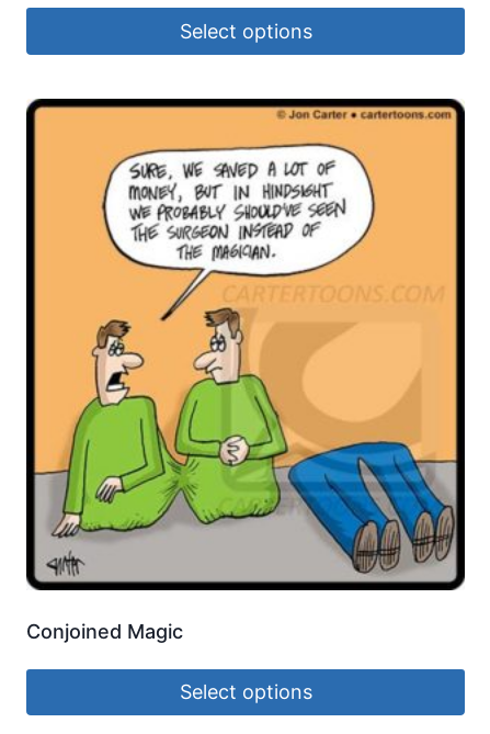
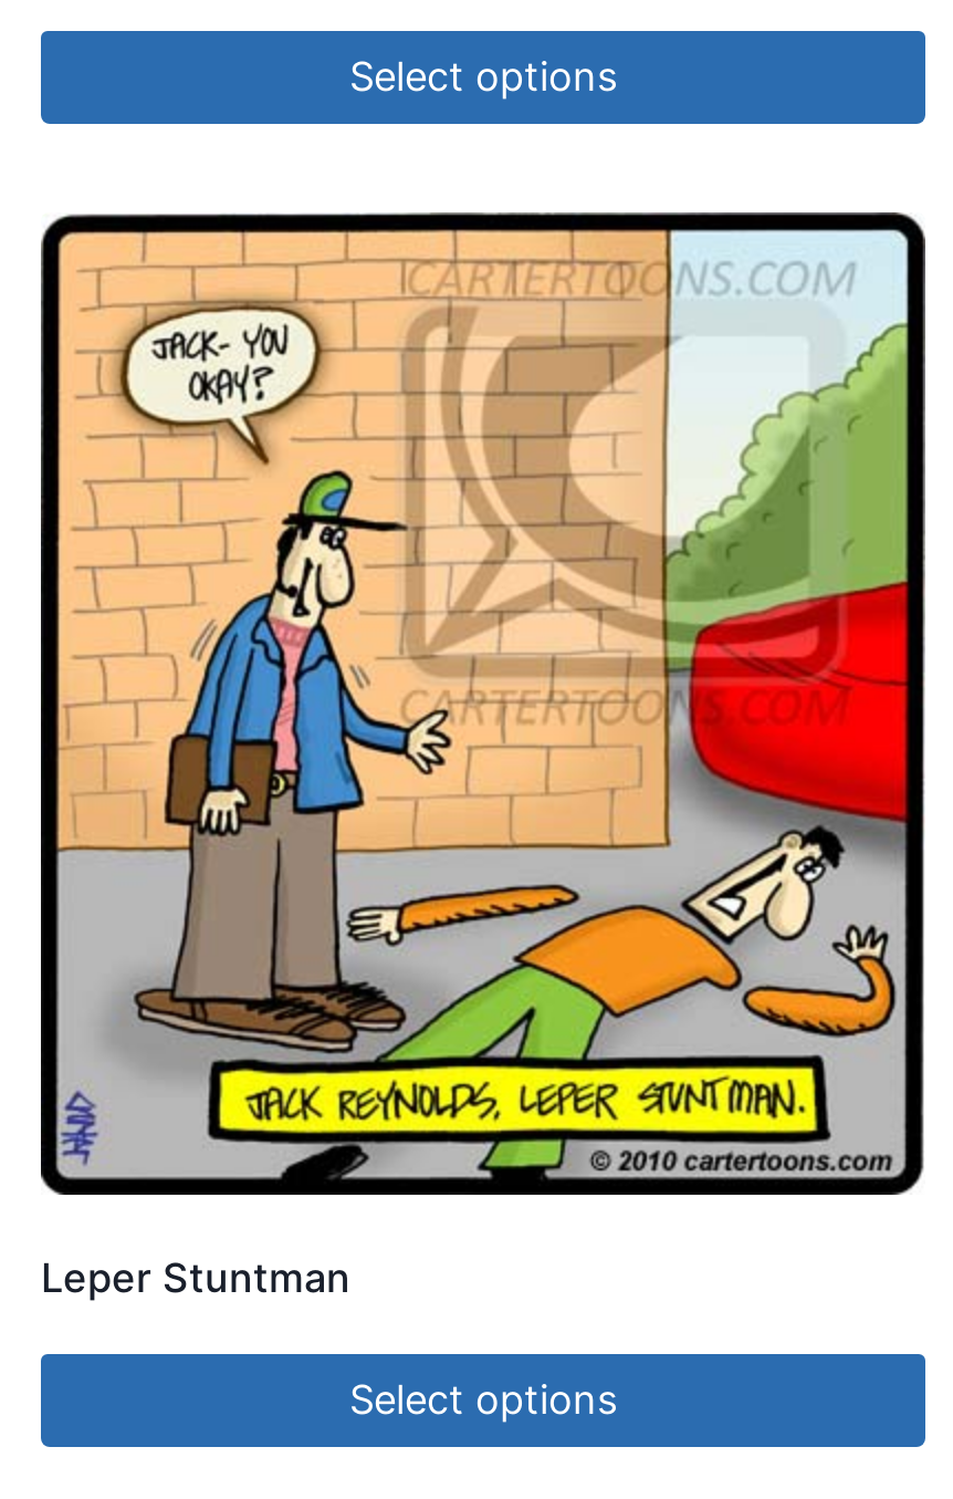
[26,98,466,643] [image] | Conjoined Magic -> [41,211,925,1302] [image] | Leper Stuntman

